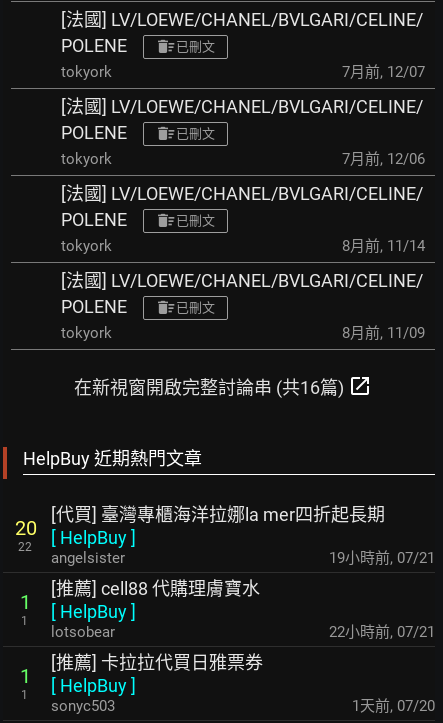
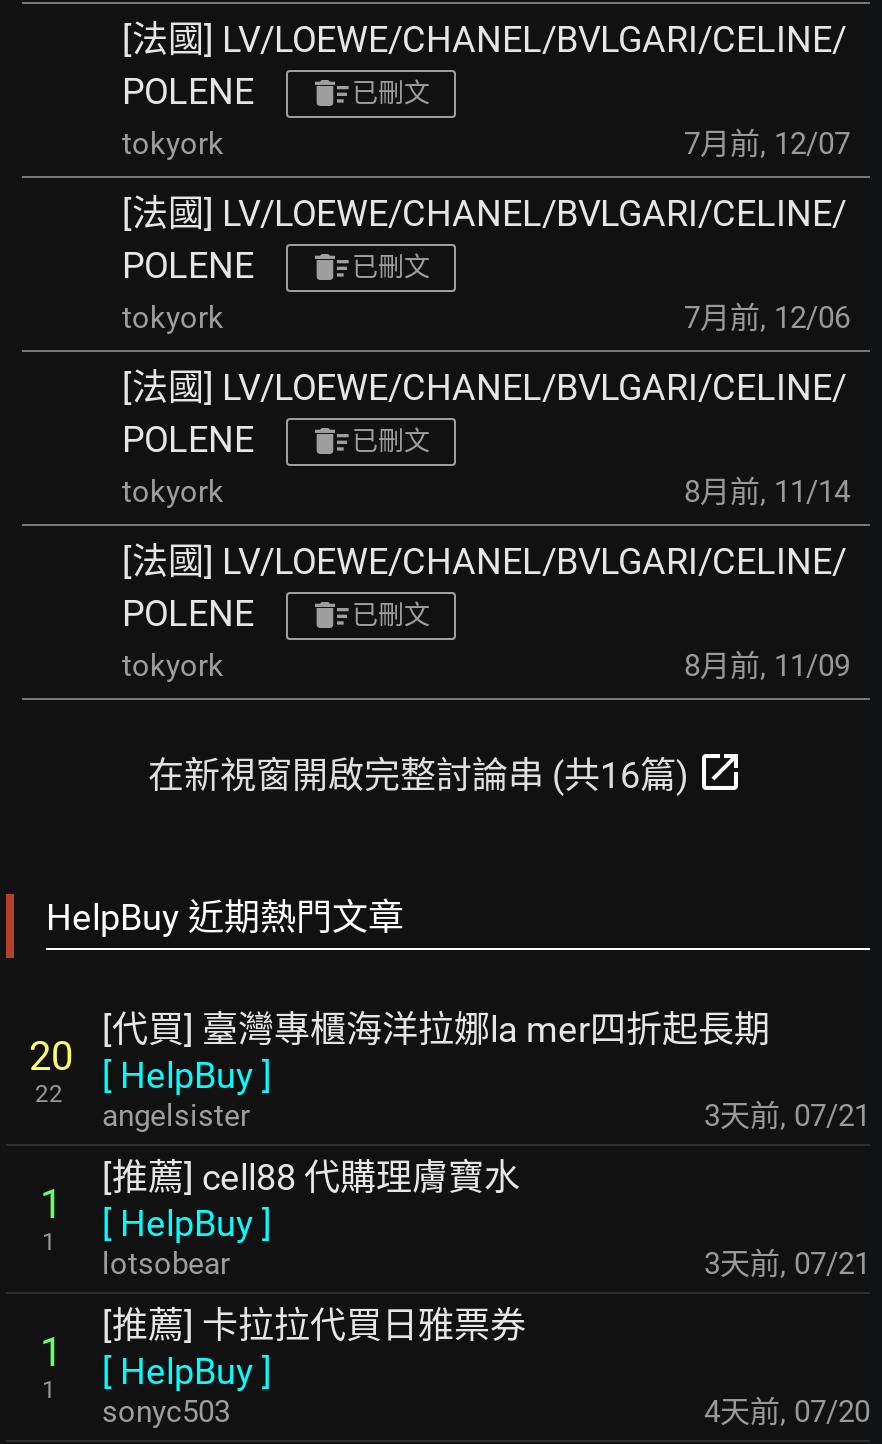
[329,549,435,567] 19小時前, 07/21 -> [704,1098,870,1134] 3天前, 07/21
[329,623,435,641] 22小時前, 07/21 -> [704,1246,870,1282] 3天前, 07/21
[352,697,435,715] 1天前, 07/20 -> [704,1394,870,1430] 4天前, 07/20

